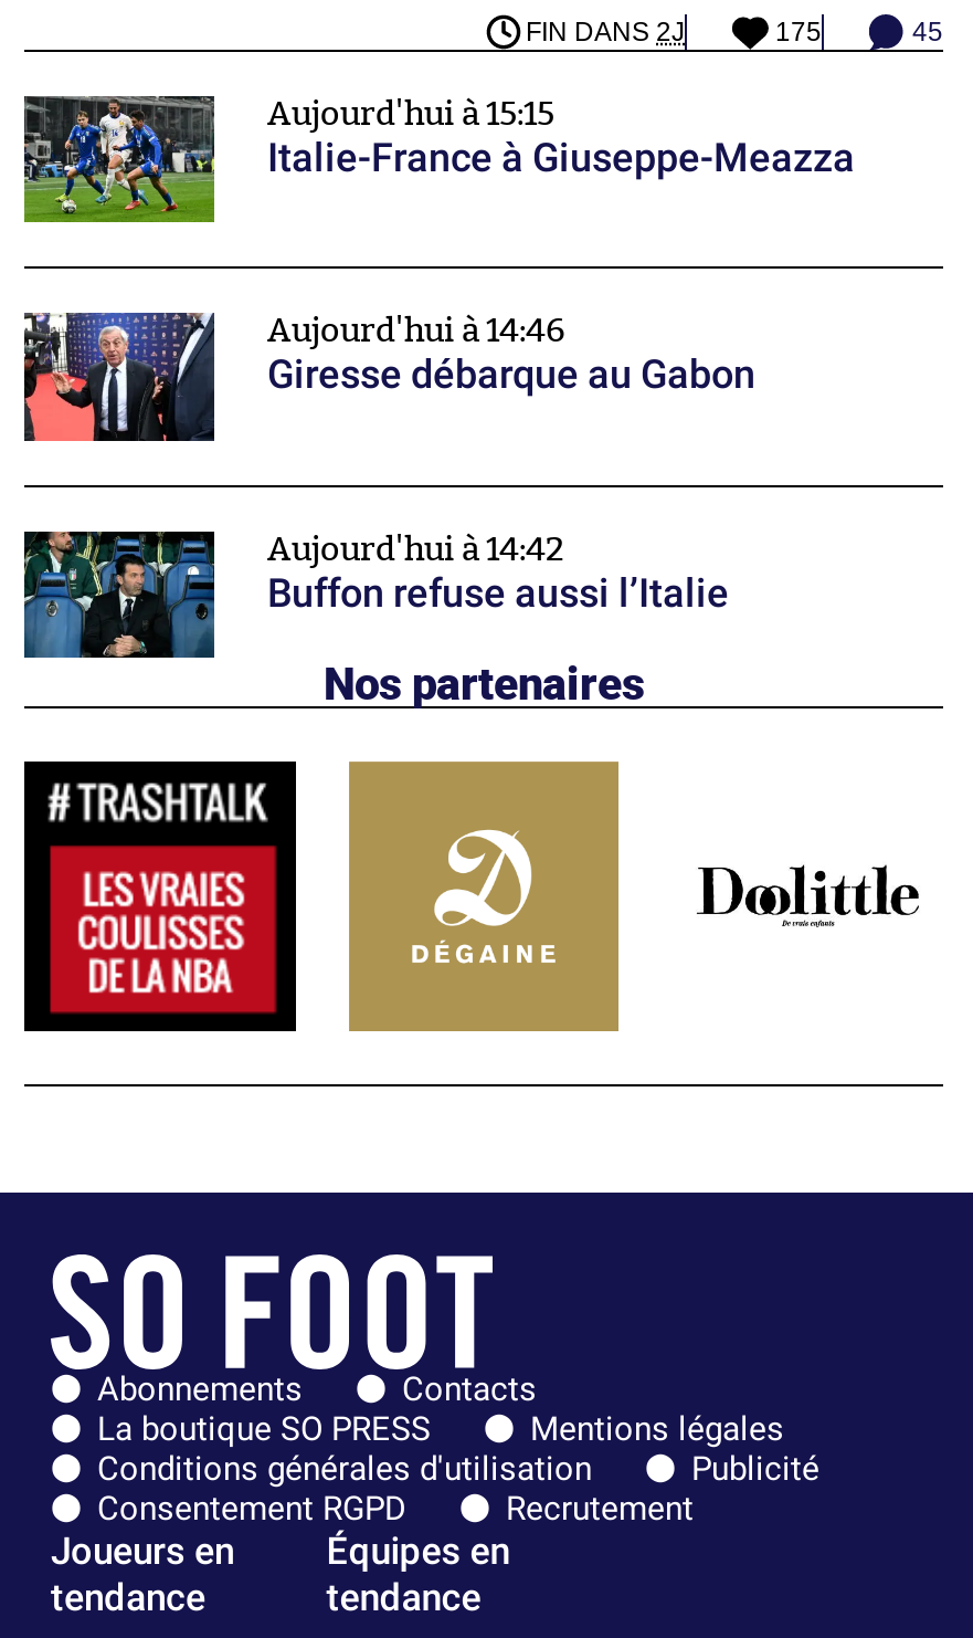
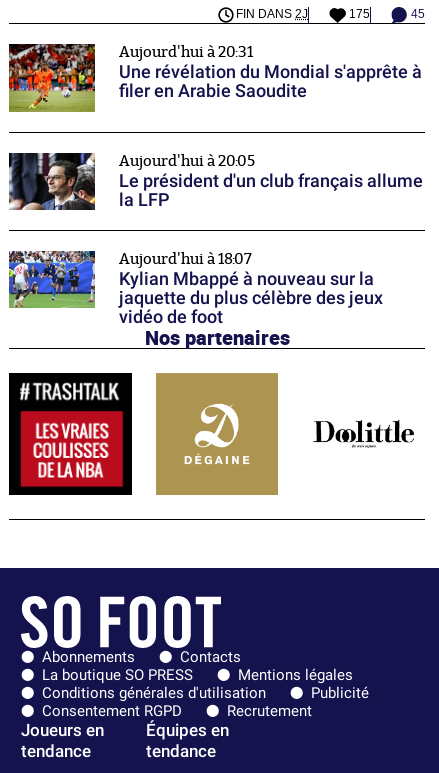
[24,95,855,232] [image] | Aujourd'hui à 15:15 | Italie-France à Giuseppe-Meazza -> [8,44,422,113] [image] | Aujourd'hui à 20:31 | Une révélation du Mondial s'apprête à | filer en Arabie Saoudite
[22,309,755,449] [image] | Aujourd'hui à 14:46 | Giresse débarque au Gabon -> [9,148,423,211] [image] | Aujourd'hui à 20:05 | Le président d'un club français allume | la LFP
[22,528,729,661] [image] | Aujourd'hui à 14:42 | Buffon refuse aussi l’Italie -> [8,247,383,327] [image] | Aujourd'hui à 18:07 | Kylian Mbappé à nouveau sur la | jaquette du plus célèbre des jeux | vidéo de foot

